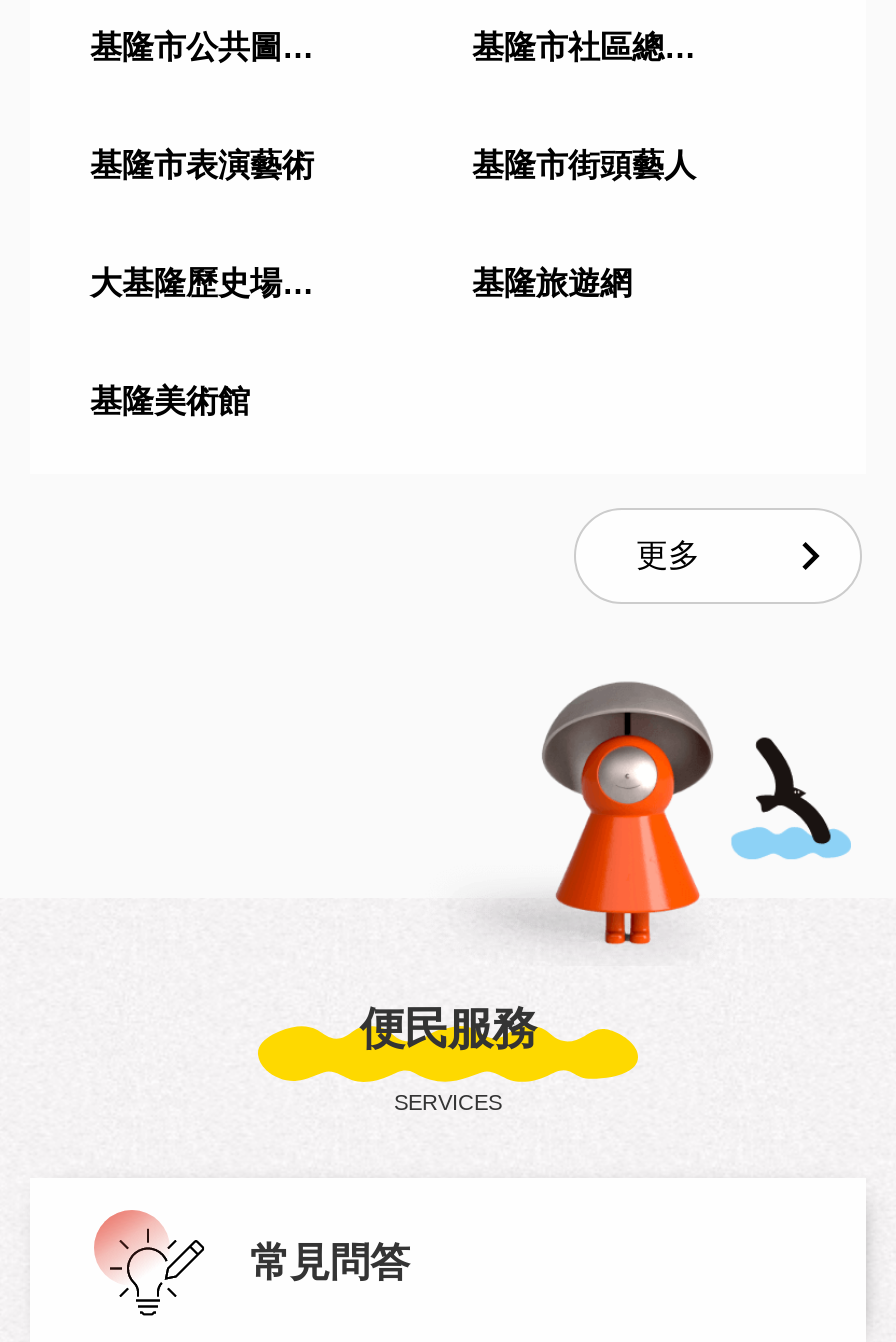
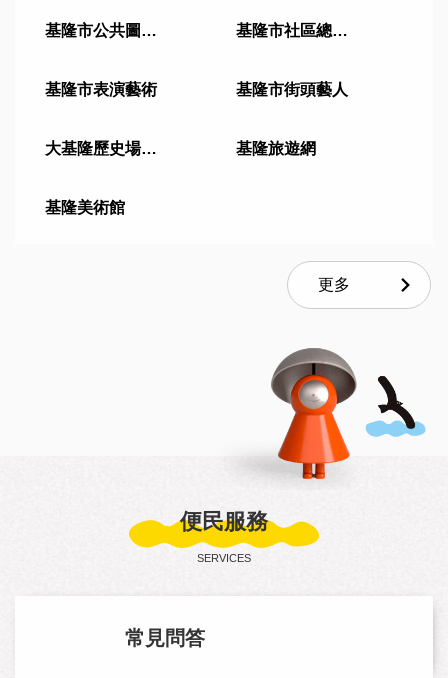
[92,1208,206,1318] [image] -> none

